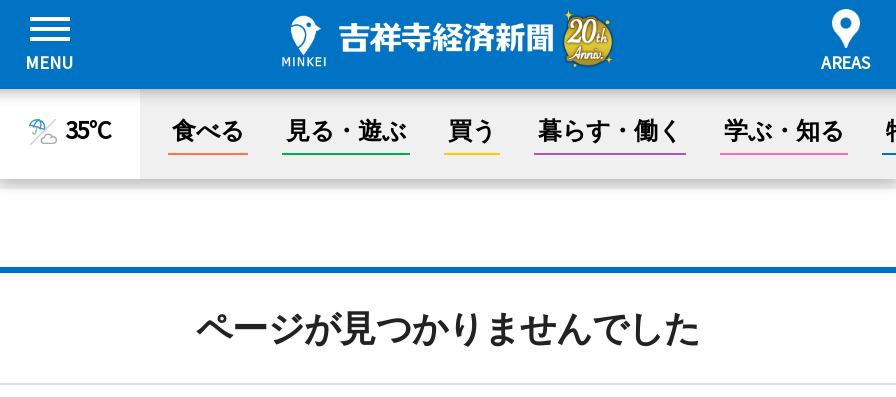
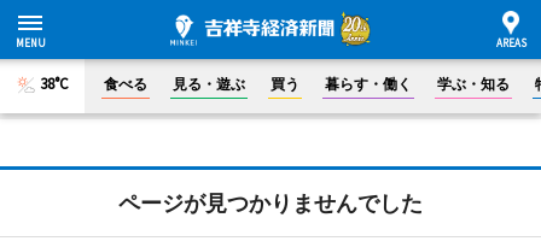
[65,114,113,148] 35°C -> [39,74,68,95] 38°C

